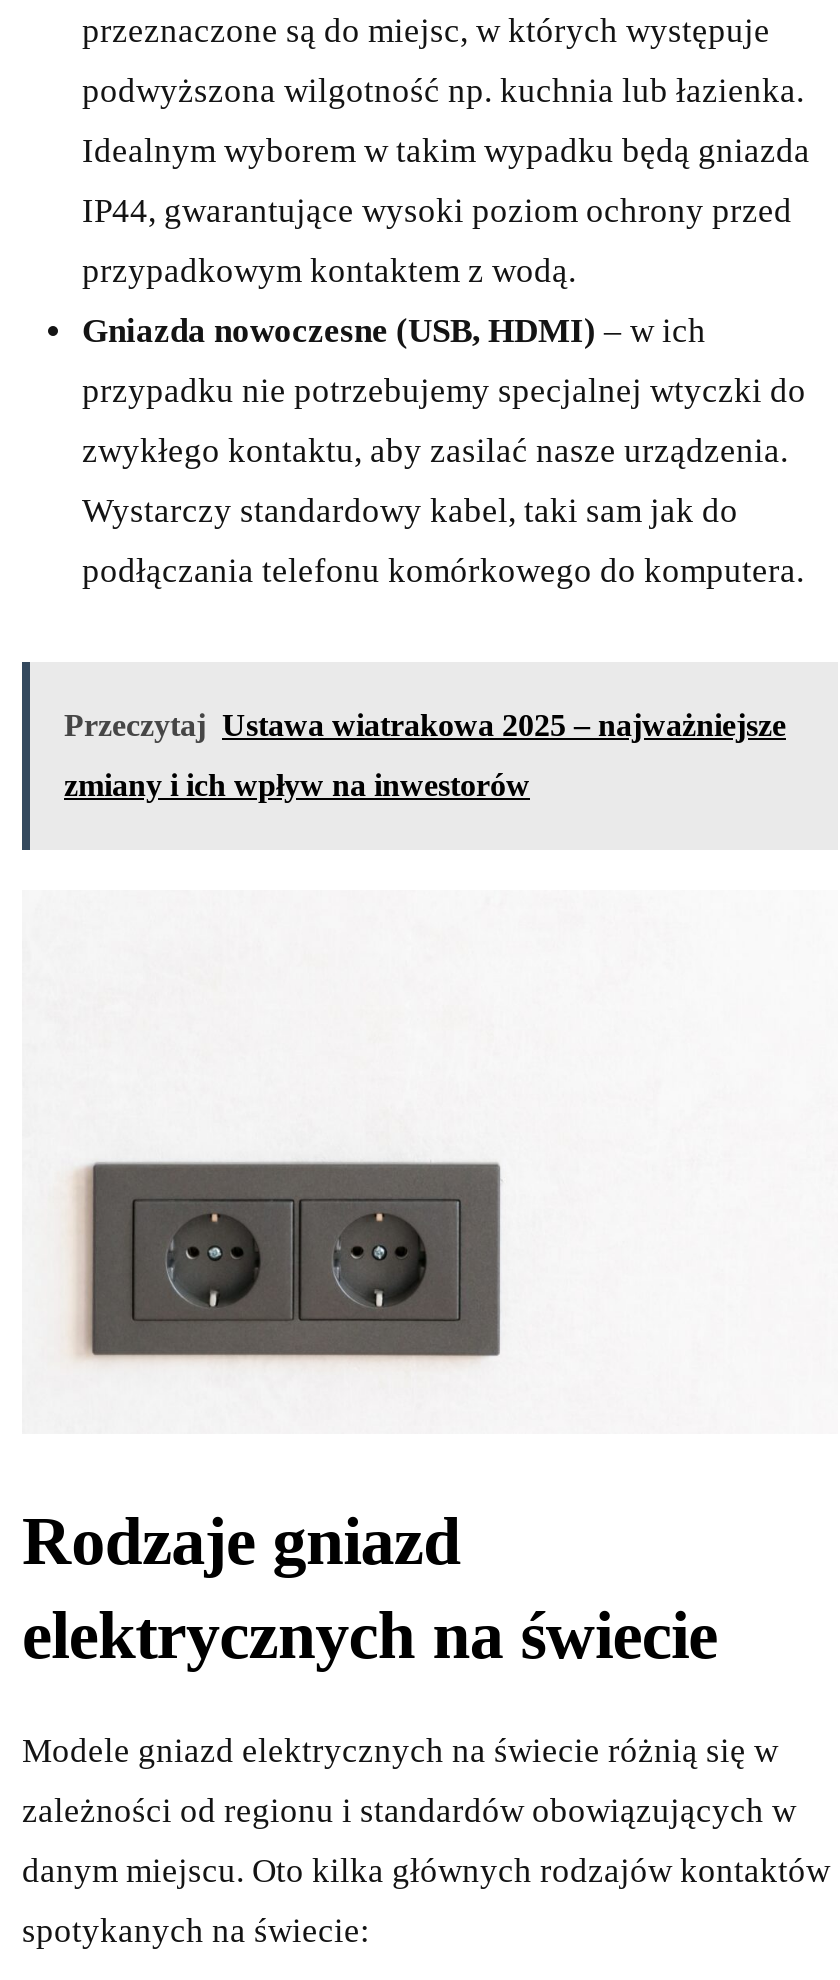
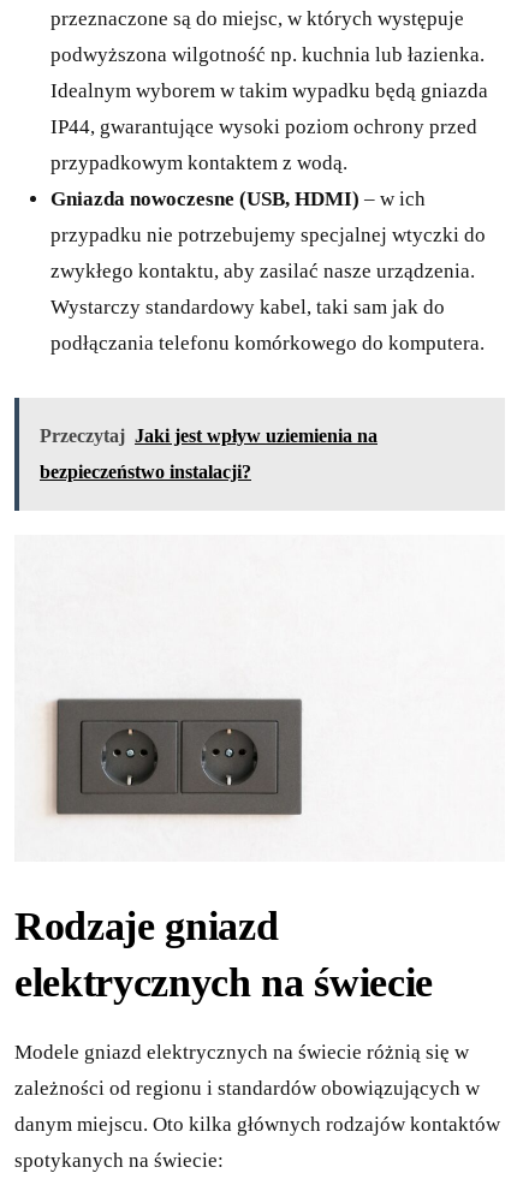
[64,708,786,742] Przeczytaj Ustawa wiatrakowa 2025 – najważniejsze -> [40,425,378,446] Przeczytaj Jaki jest wpływ uziemienia na
[64,768,530,802] zmiany i ich wpływ na inwestorów -> [40,461,251,482] bezpieczeństwo instalacji?

